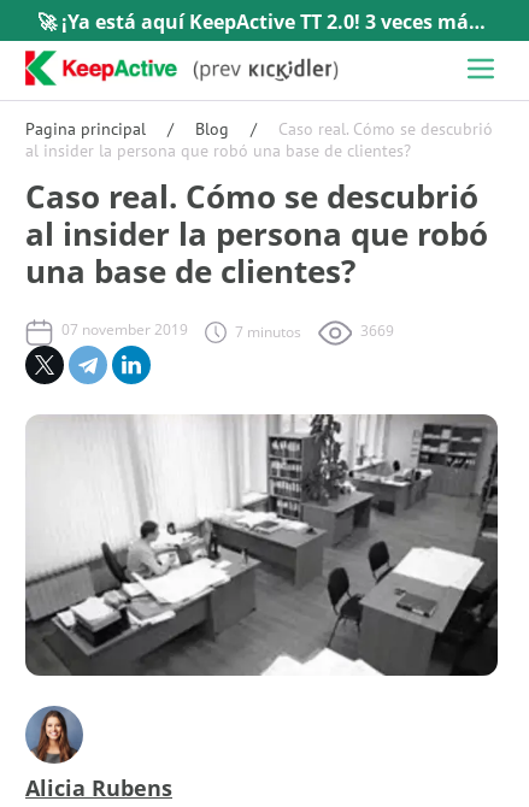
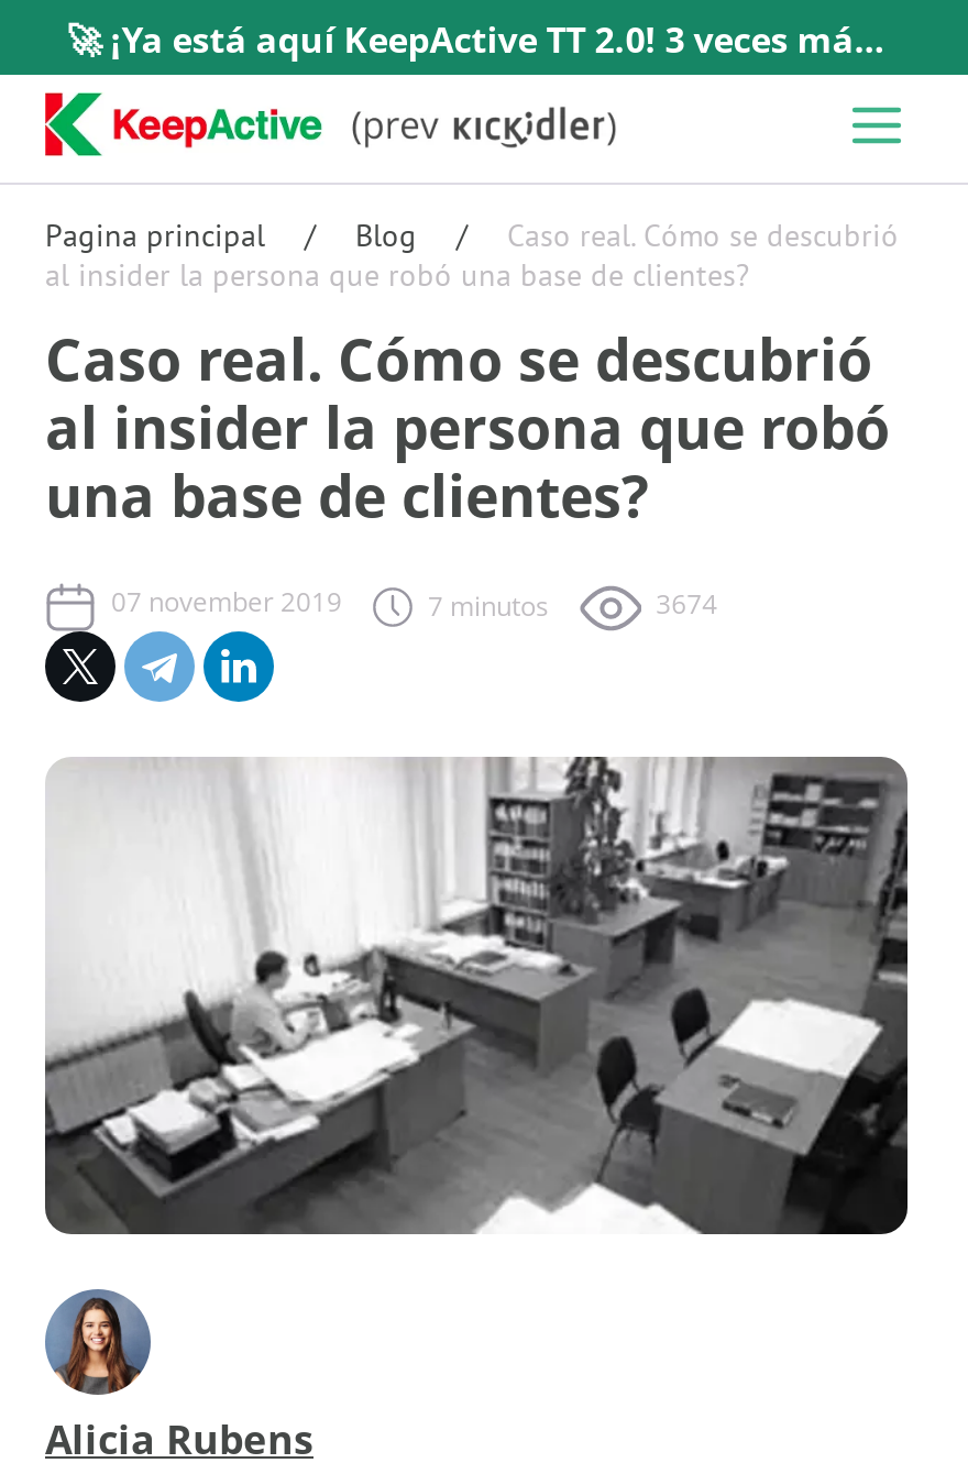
[360,320,394,340] 3669 -> [656,584,717,622] 3674

